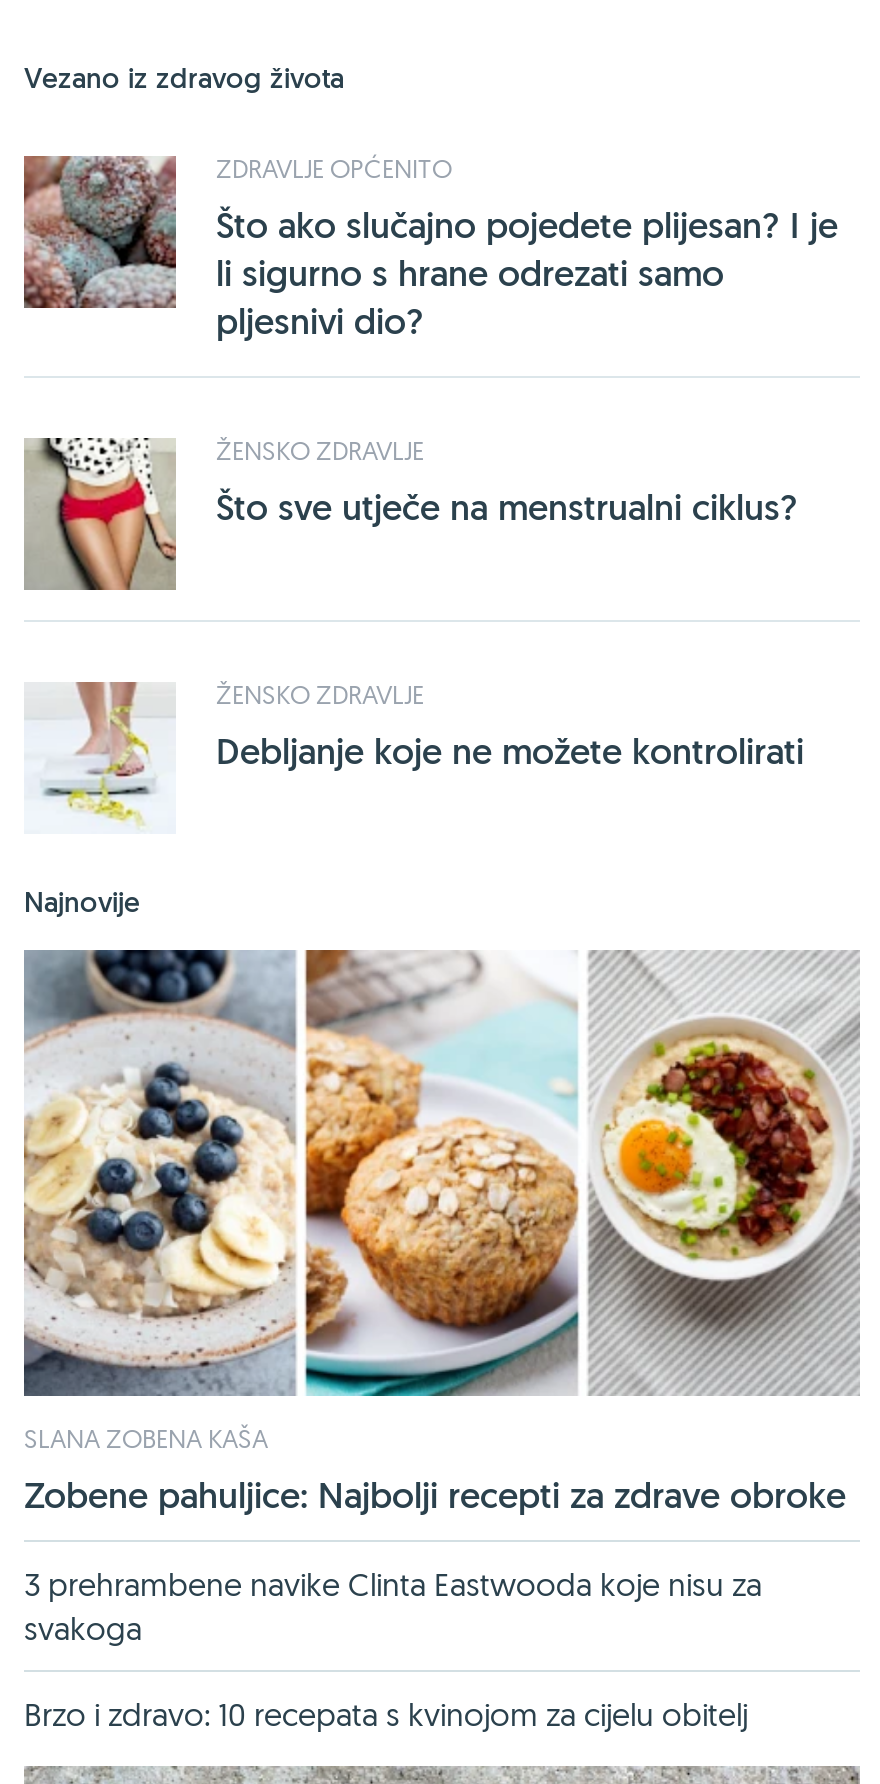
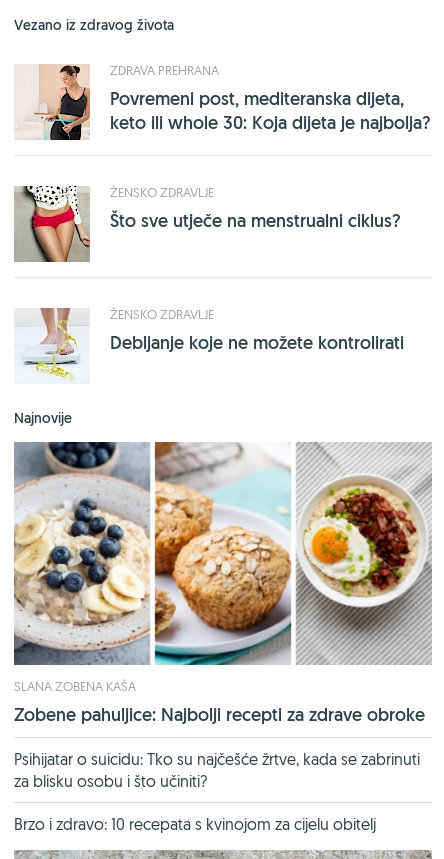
[22,152,838,344] [image] | ZDRAVLJE OPĆENITO | Što ako slučajno pojedete plijesan? I je | li sigurno s hrane odrezati samo | pljesnivi dio? -> [15,62,431,140] [image] | ZDRAVA PREHRANA | Povremeni post, mediteranska dijeta, | keto ili whole 30: Koja dijeta je najbolja?
[24,1564,762,1648] 3 prehrambene navike Clinta Eastwooda koje nisu za | svakoga -> [14,749,420,791] Psihijatar o suicidu: Tko su najčešće žrtve, kada se zabrinuti | za blisku osobu i što učiniti?

